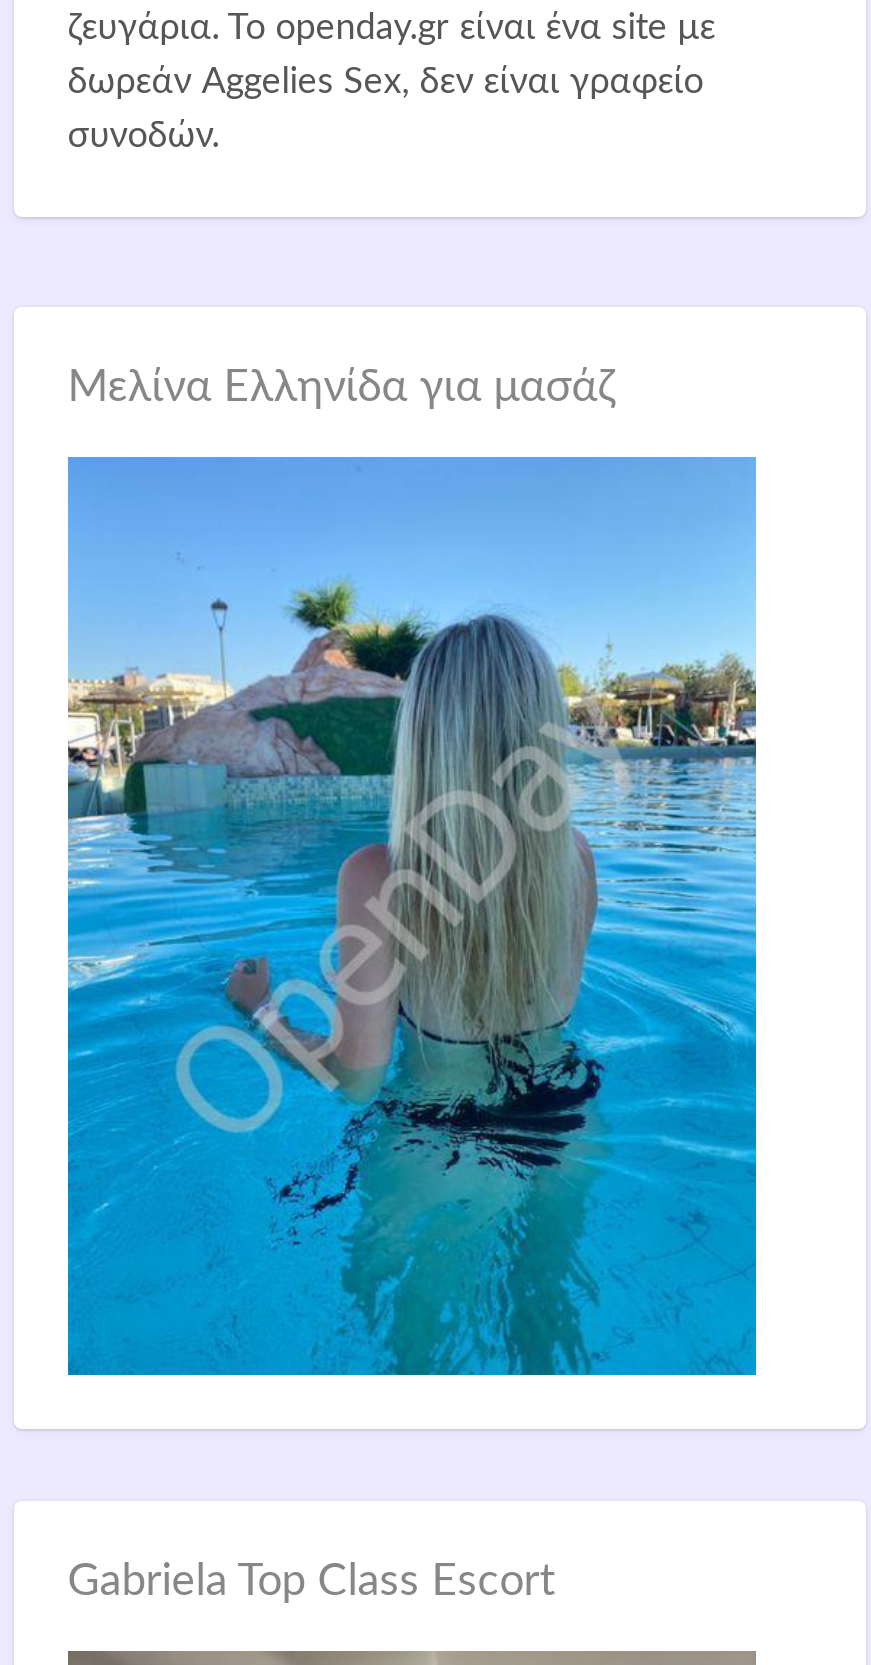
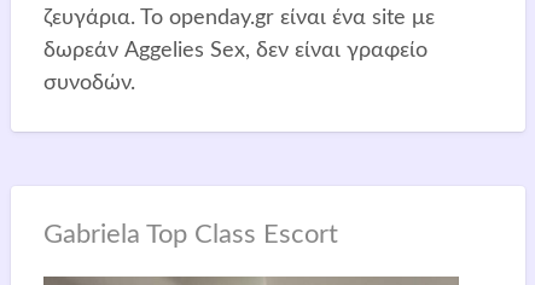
[67,366,615,410] Μελίνα Ελληνίδα για μασάζ -> none
[66,455,758,1377] [image] -> none

